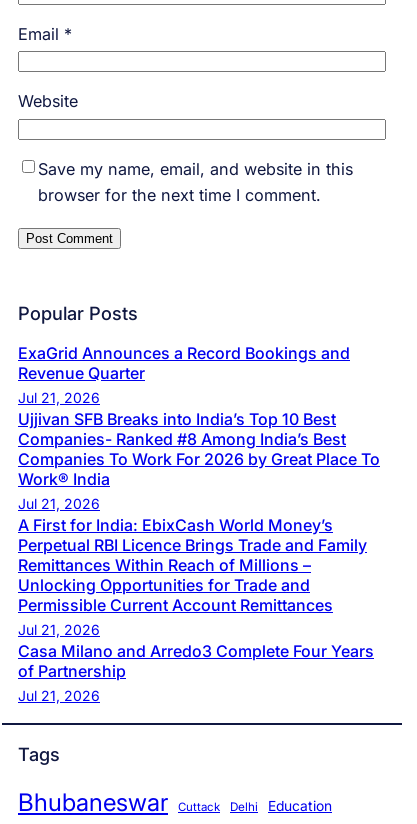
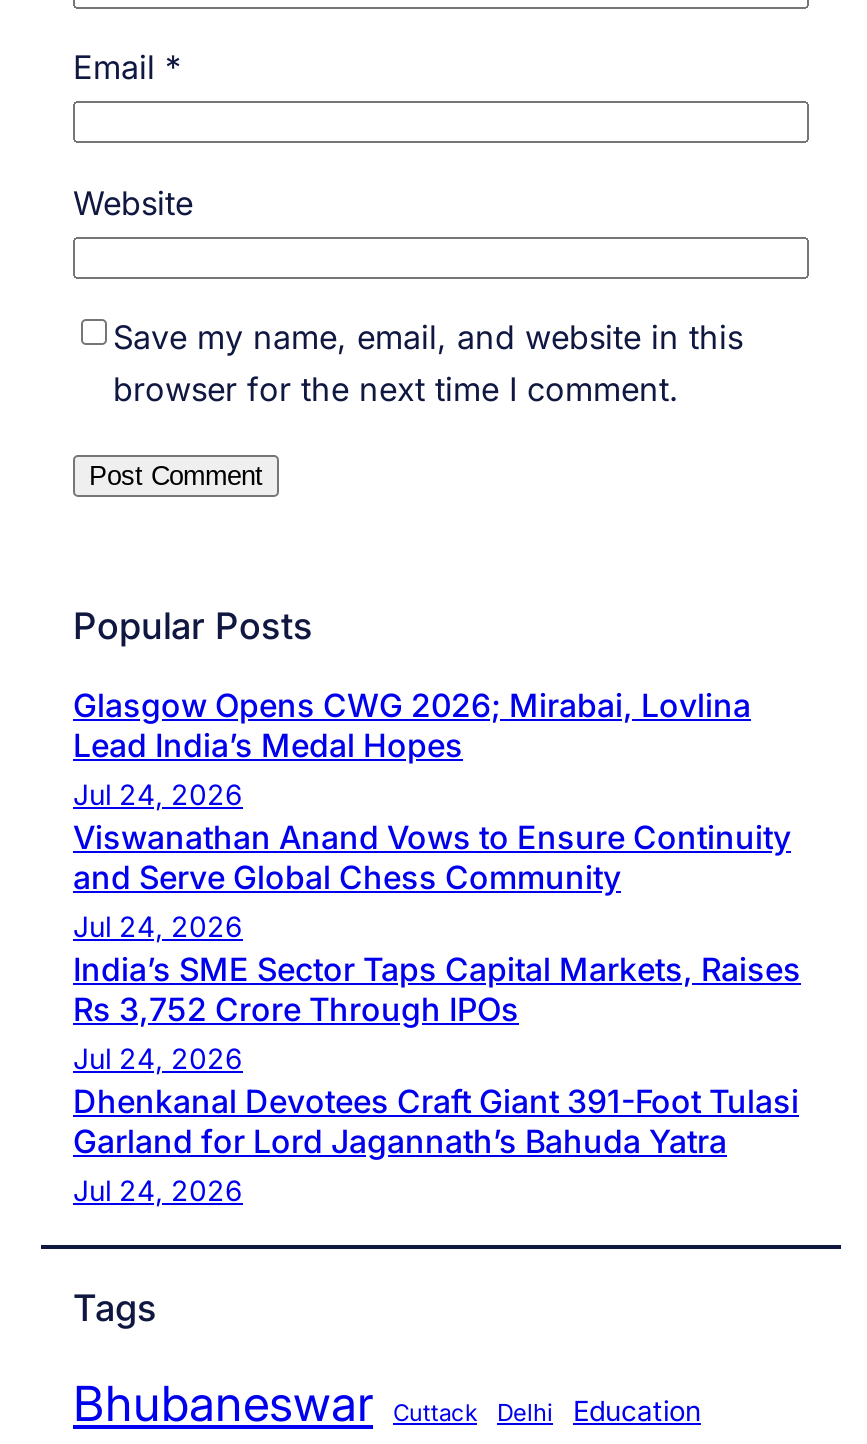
[18,343,380,704] ExaGrid Announces a Record Bookings and | Revenue Quarter | Jul 21, 2026 | Ujjivan SFB Breaks into India’s Top 10 Best | Companies- Ranked #8 Among India’s Best | Companies To Work For 2026 by Great Place To | Work® India | Jul 21, 2026 | A First for India: EbixCash World Money’s | Perpetual RBI Licence Brings Trade and Family | Remittances Within Reach of Millions – | Unlocking Opportunities for Trade and | Permissible Current Account Remittances | Jul 21, 2026 | Casa Milano and Arredo3 Complete Four Years | of Partnership | Jul 21, 2026 -> [73,685,801,1207] Glasgow Opens CWG 2026; Mirabai, Lovlina | Lead India’s Medal Hopes | Jul 24, 2026 | Viswanathan Anand Vows to Ensure Continuity | and Serve Global Chess Community | Jul 24, 2026 | India’s SME Sector Taps Capital Markets, Raises | Rs 3,752 Crore Through IPOs | Jul 24, 2026 | Dhenkanal Devotees Craft Giant 391-Foot Tulasi | Garland for Lord Jagannath’s Bahuda Yatra | Jul 24, 2026

